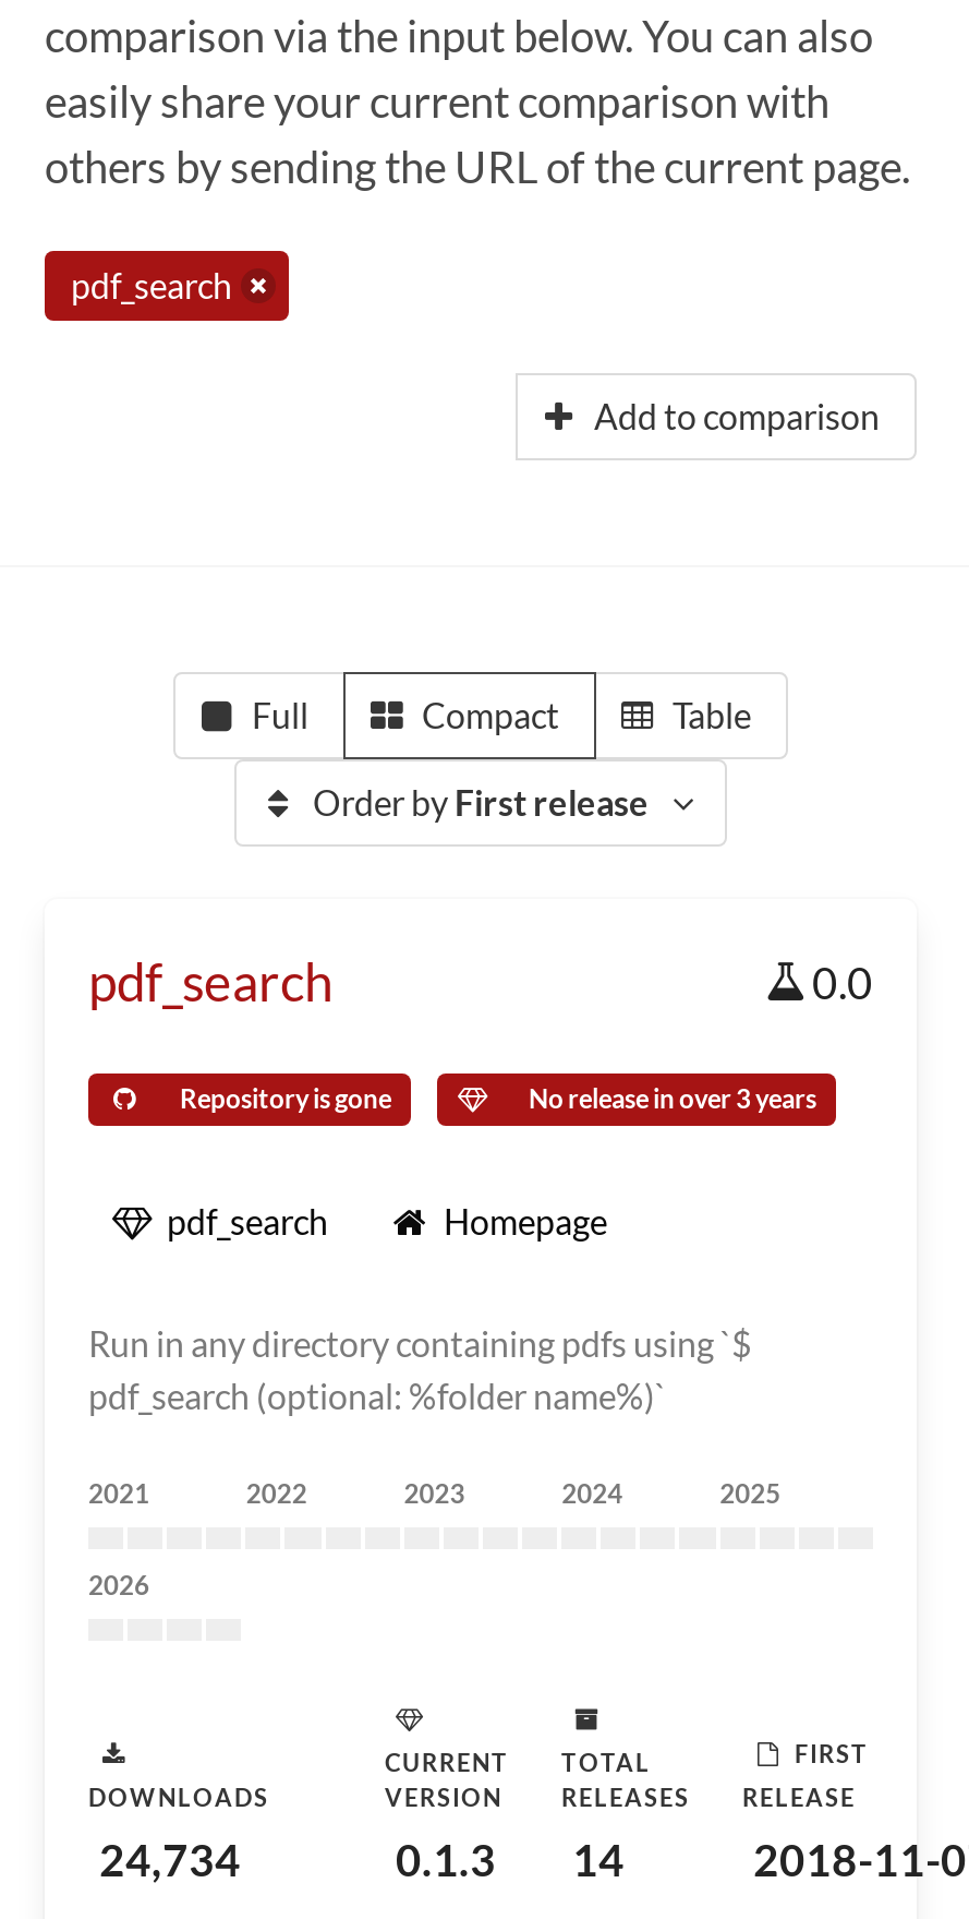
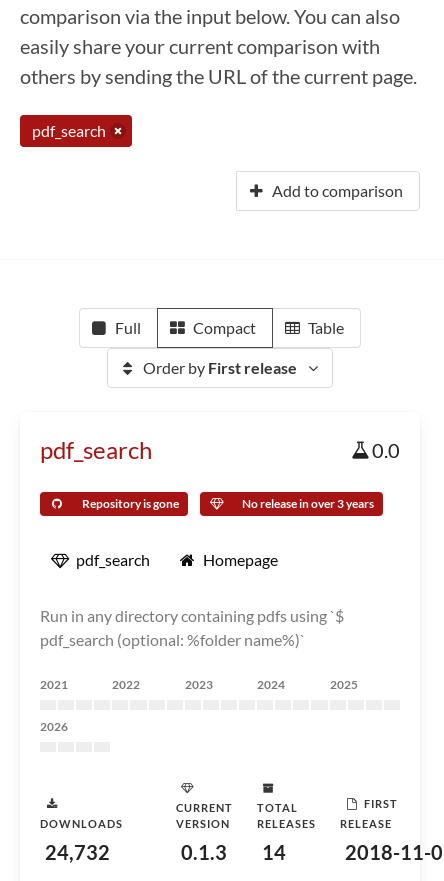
[99,1833,241,1885] 24,734 -> [45,840,110,864] 24,732

